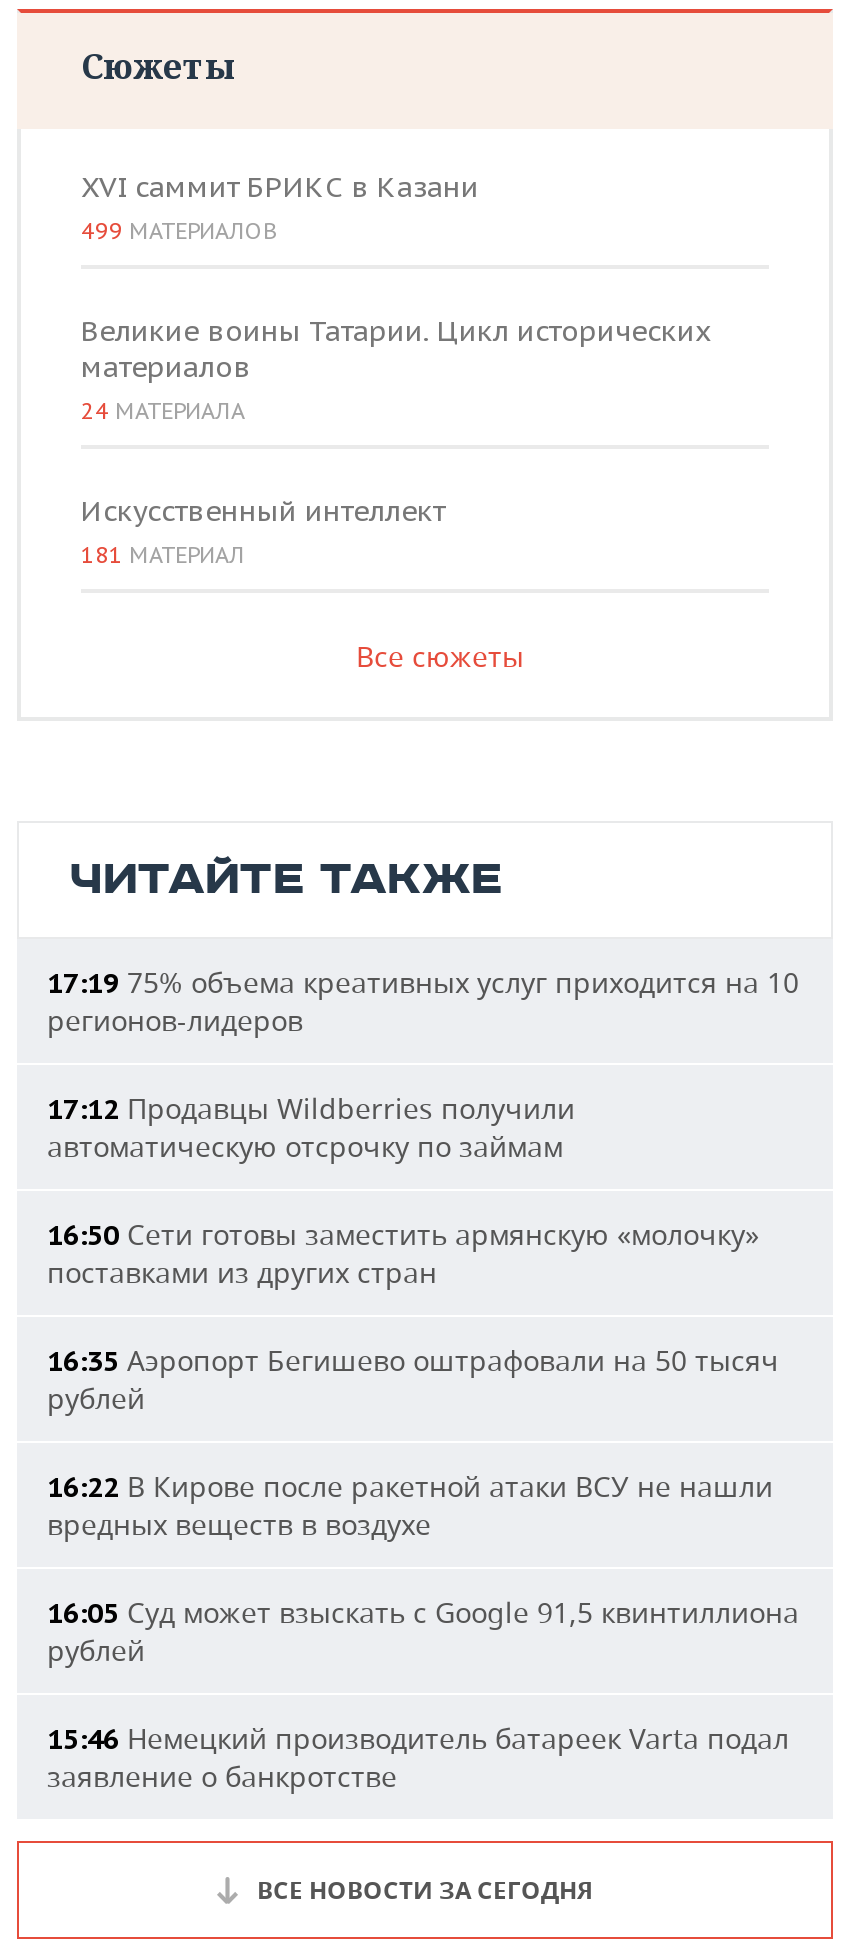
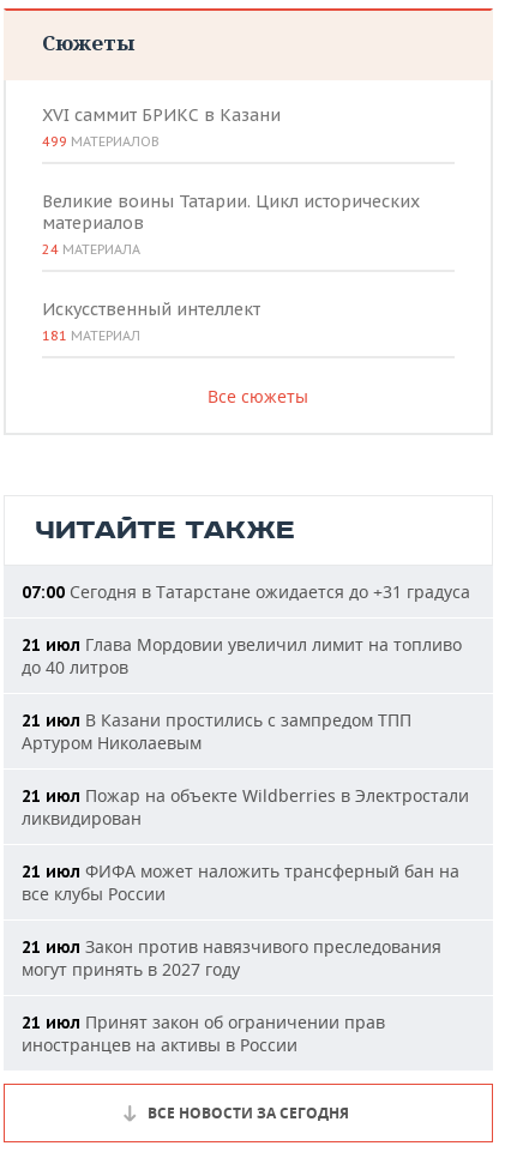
[47,963,799,1039] 17:19 75% объема креативных услуг приходится на 10 | регионов-лидеров -> [22,580,470,603] 07:00 Сегодня в Татарстане ожидается до +31 градуса
[47,1089,575,1165] 17:12 Продавцы Wildberries получили | автоматическую отсрочку по займам -> [22,633,462,678] 21 июл Глава Мордовии увеличил лимит на топливо | до 40 литров
[47,1215,759,1291] 16:50 Сети готовы заместить армянскую «молочку» | поставками из других стран -> [22,708,411,754] 21 июл В Казани простились с зампредом ТПП | Артуром Николаевым
[47,1341,779,1417] 16:35 Аэропорт Бегишево оштрафовали на 50 тысяч | рублей -> [22,784,469,830] 21 июл Пожар на объекте Wildberries в Электростали | ликвидирован
[47,1467,773,1543] 16:22 В Кирове после ракетной атаки ВСУ не нашли | вредных веществ в воздухе -> [22,860,459,905] 21 июл ФИФА может наложить трансферный бан на | все клубы России
[47,1593,799,1669] 16:05 Суд может взыскать с Google 91,5 квинтиллиона | рублей -> [22,935,441,981] 21 июл Закон против навязчивого преследования | могут принять в 2027 году
[47,1719,789,1795] 15:46 Немецкий производитель батареек Varta подал | заявление о банкротстве -> [22,1011,385,1056] 21 июл Принят закон об ограничении прав | иностранцев на активы в России

